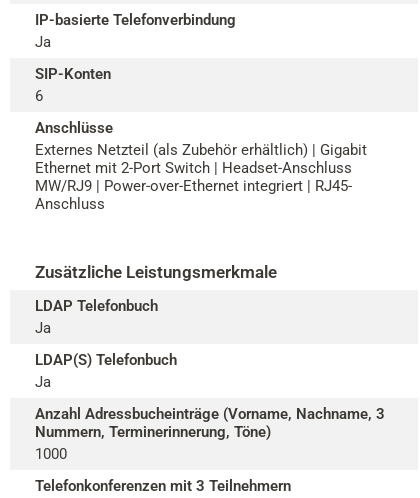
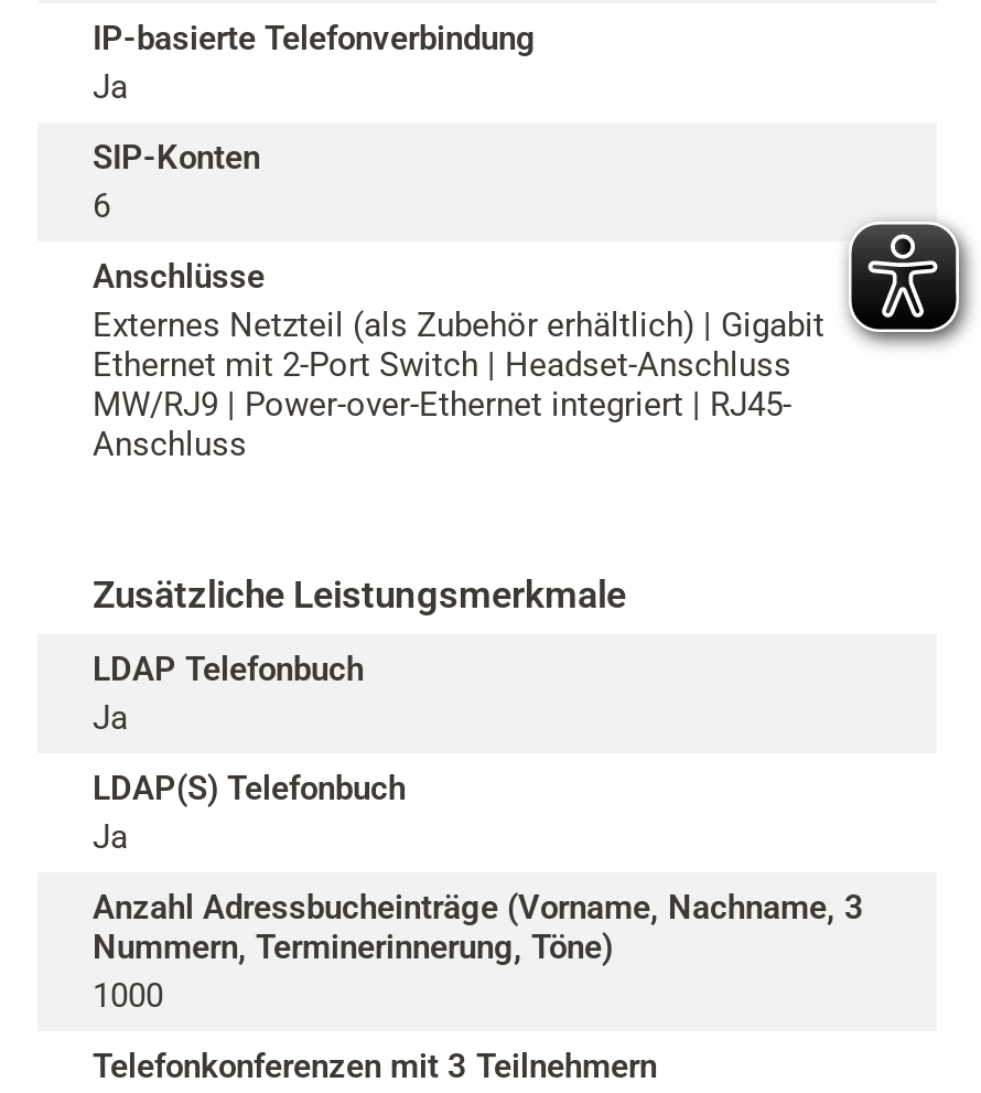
none -> [844,222,972,347] [image]

